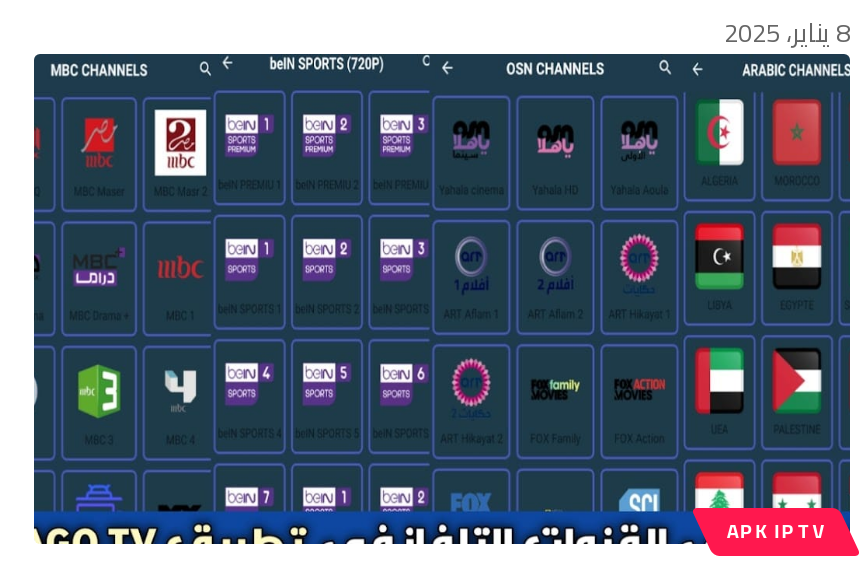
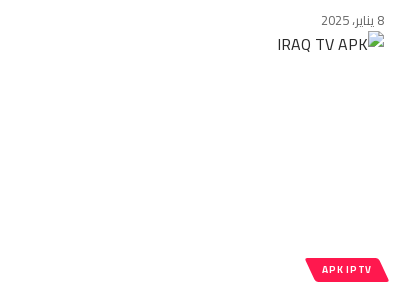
[32,52,852,546] [image] -> none

